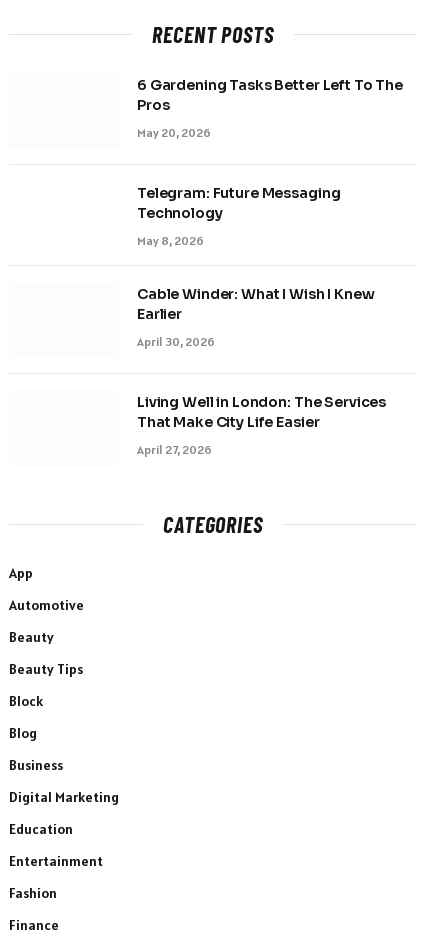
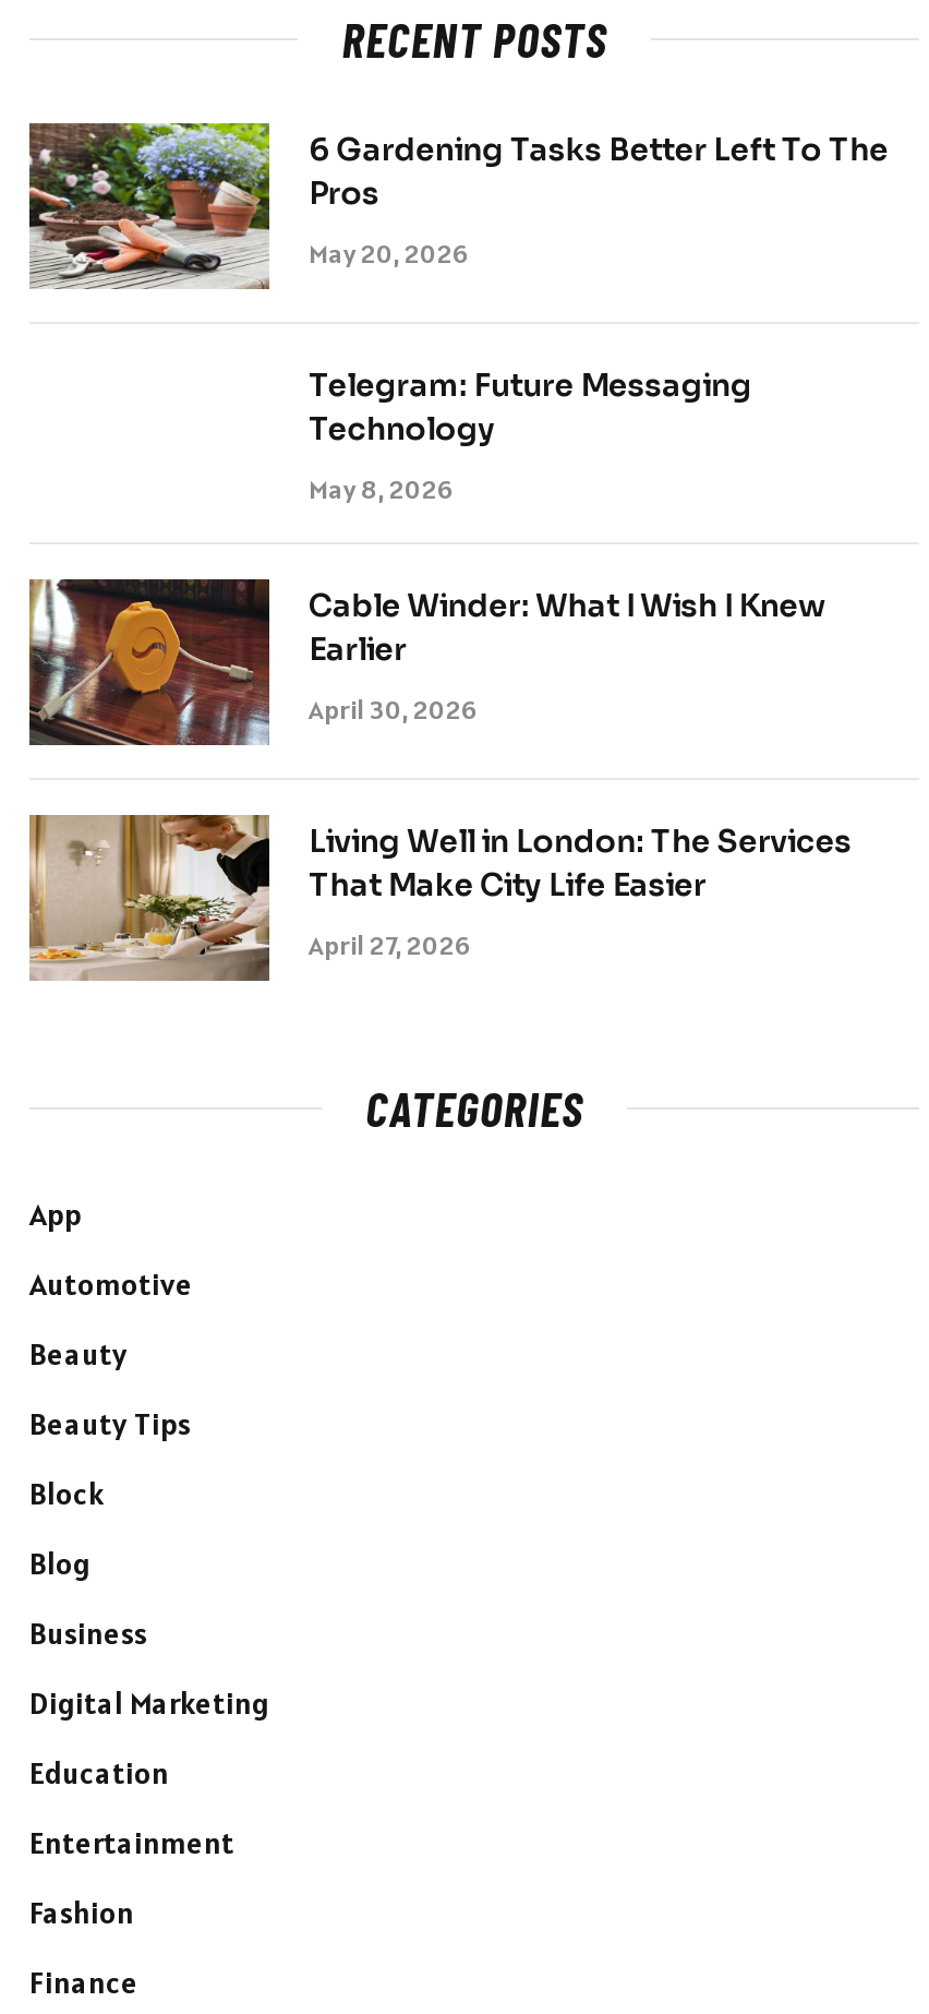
none -> [27,121,272,291] [image]
none -> [27,577,272,747] [image]
none -> [27,813,272,983] [image]

